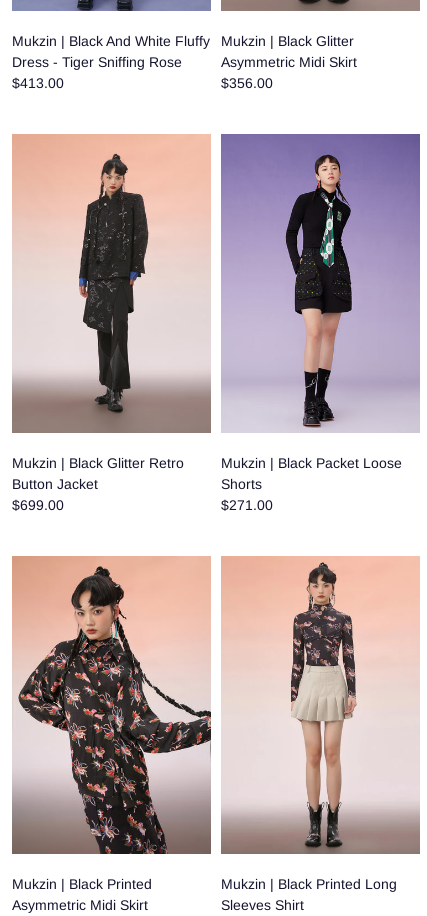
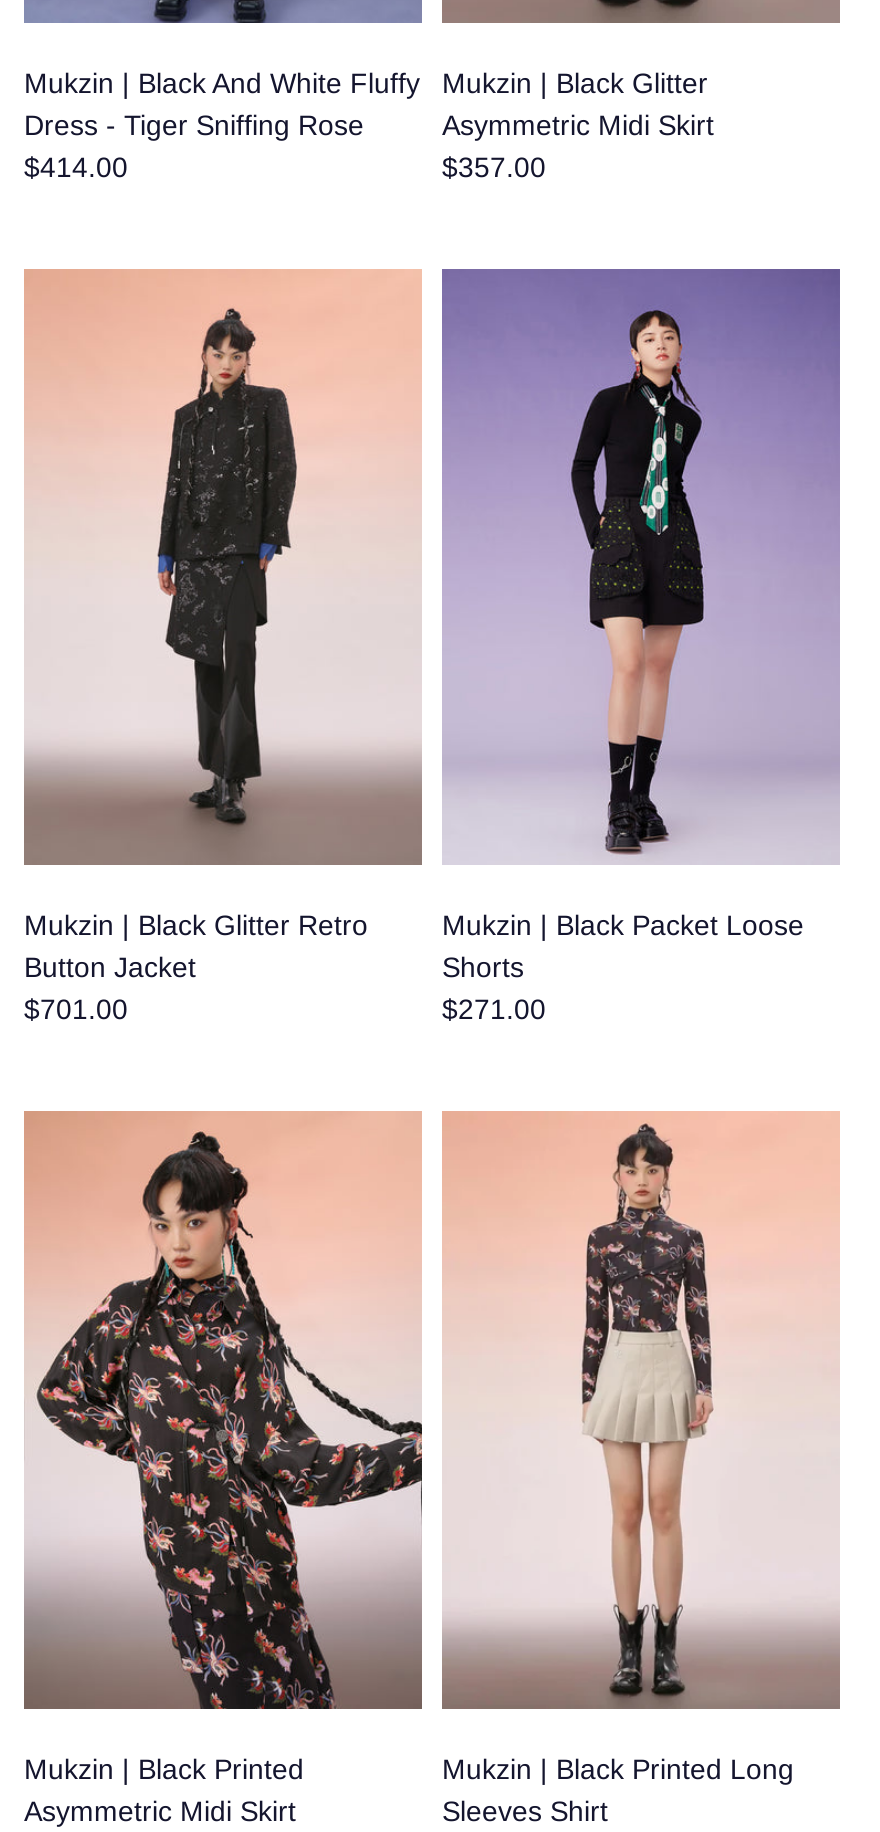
[12,75,64,91] $413.00 -> [24,151,128,183] $414.00
[221,75,273,91] $356.00 -> [442,151,546,183] $357.00
[12,497,64,513] $699.00 -> [24,994,128,1026] $701.00

